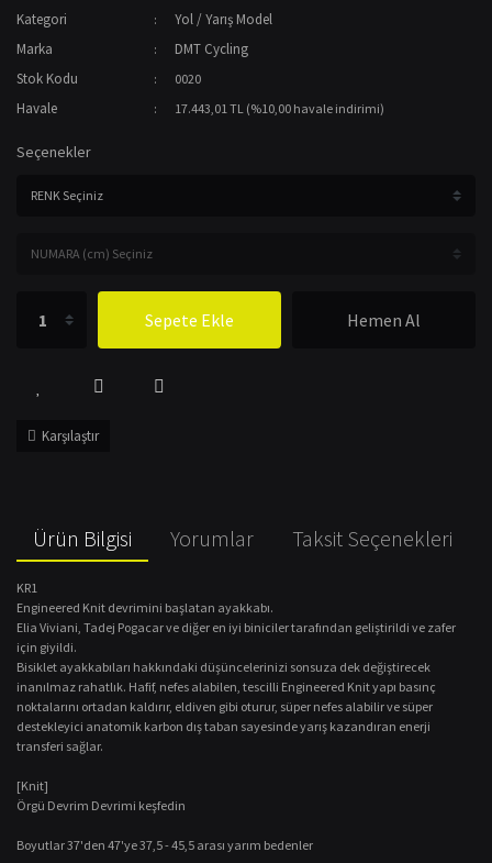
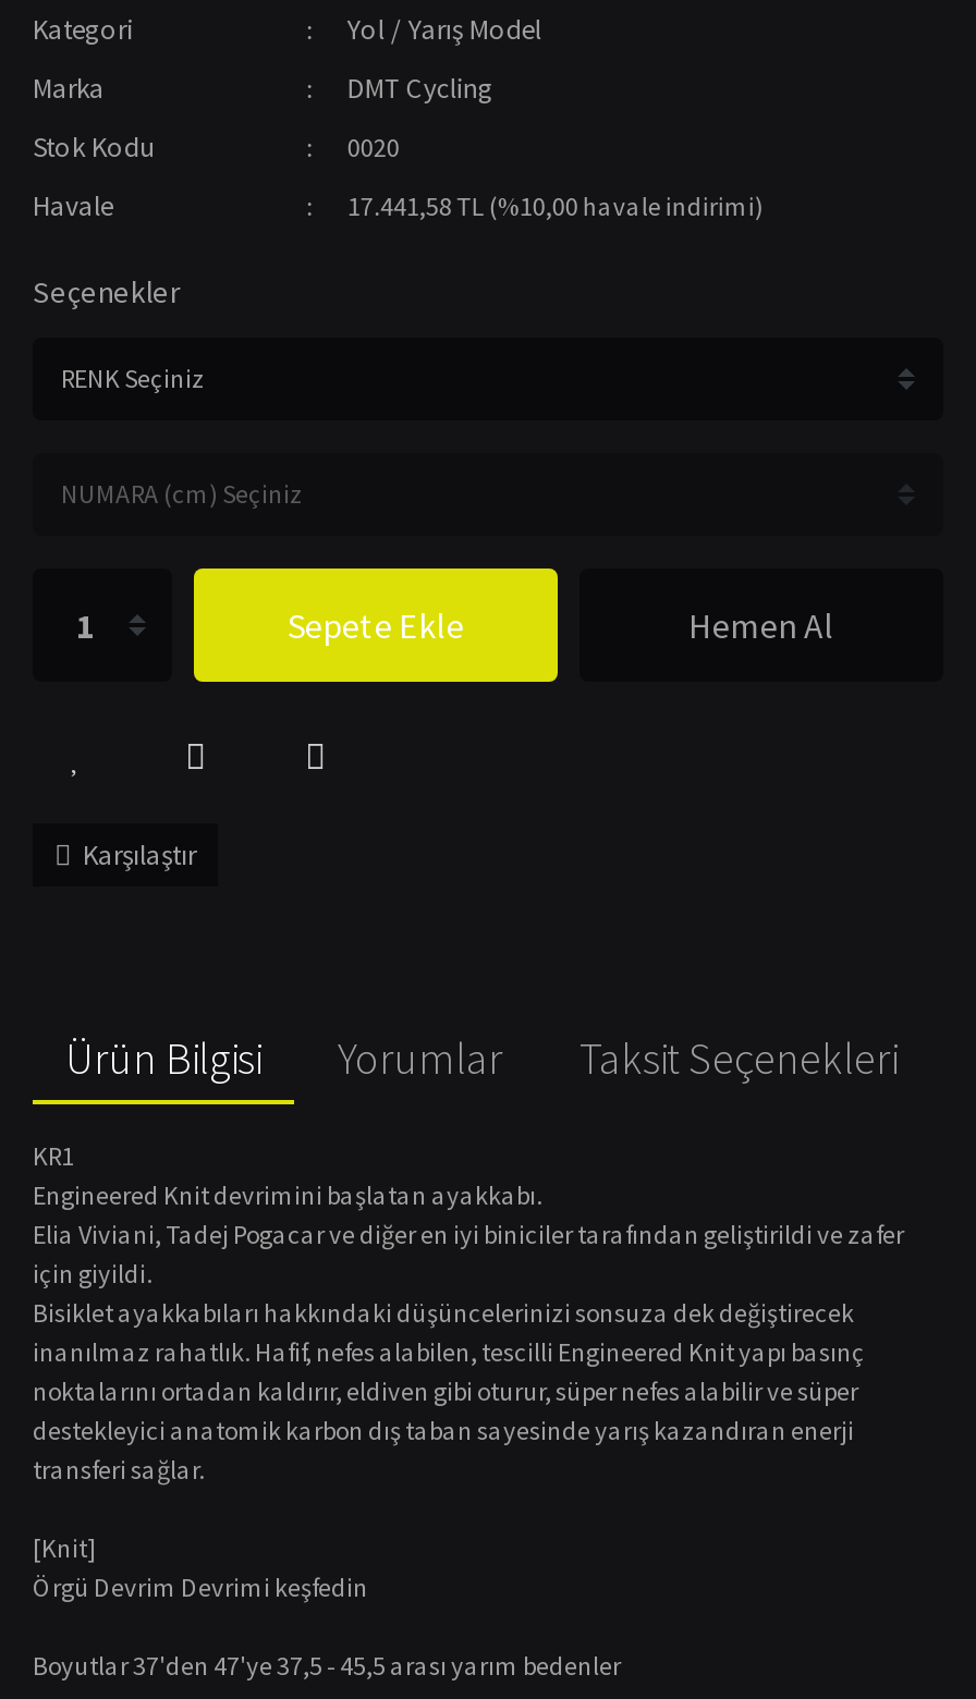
[175,100,385,117] 17.443,01 TL (%10,00 havale indirimi) -> [347,190,763,222] 17.441,58 TL (%10,00 havale indirimi)

